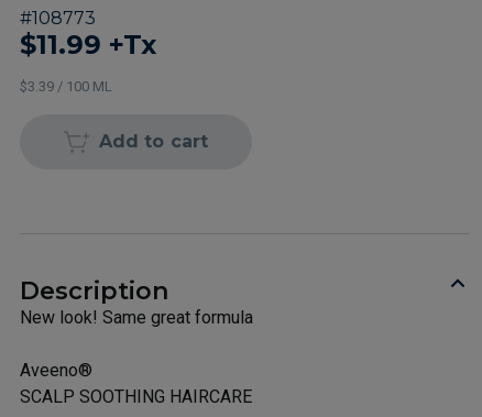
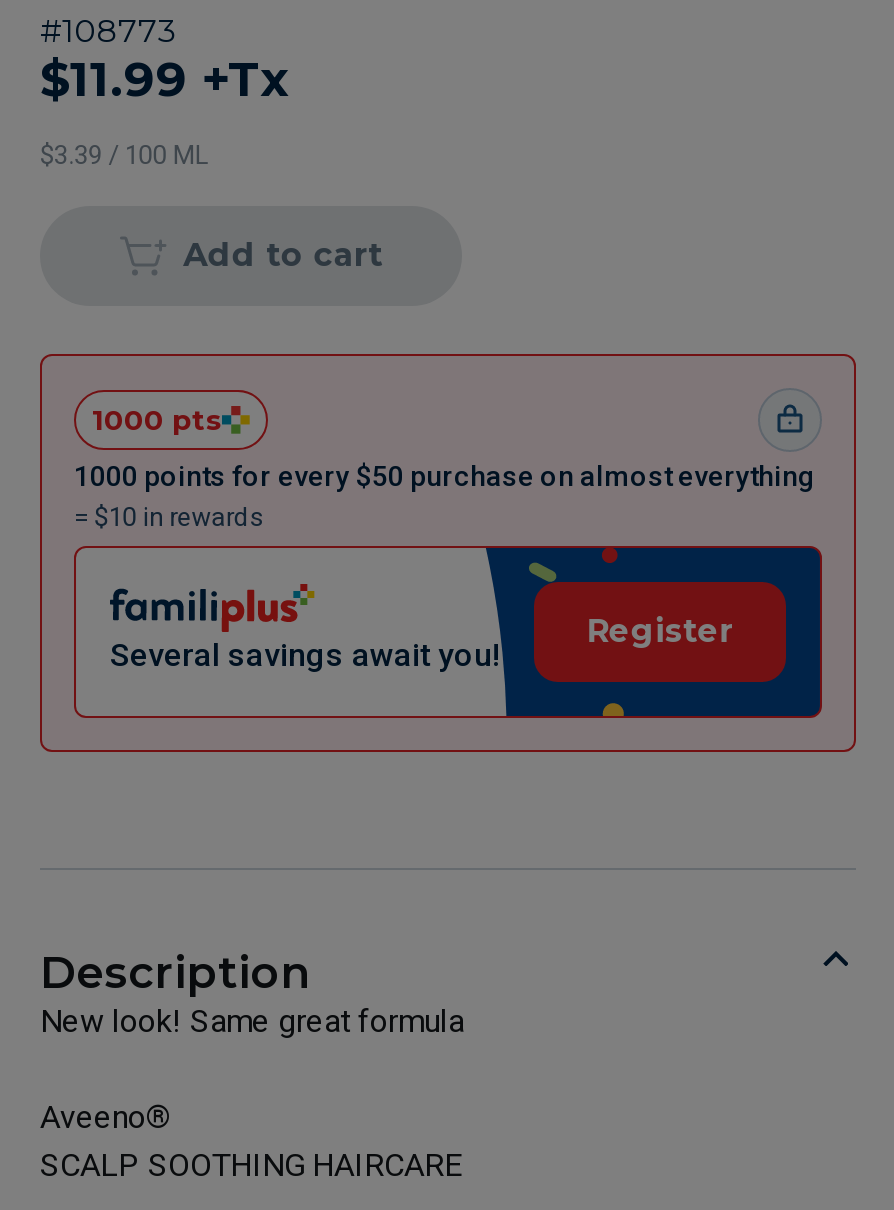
none -> [38,352,858,754] [image] | 1000 pts | 1000 points for every $50 purchase on almost everything | = $10 in rewards
none -> [110,636,500,674] Several savings await you!
none -> [586,612,734,650] Register

